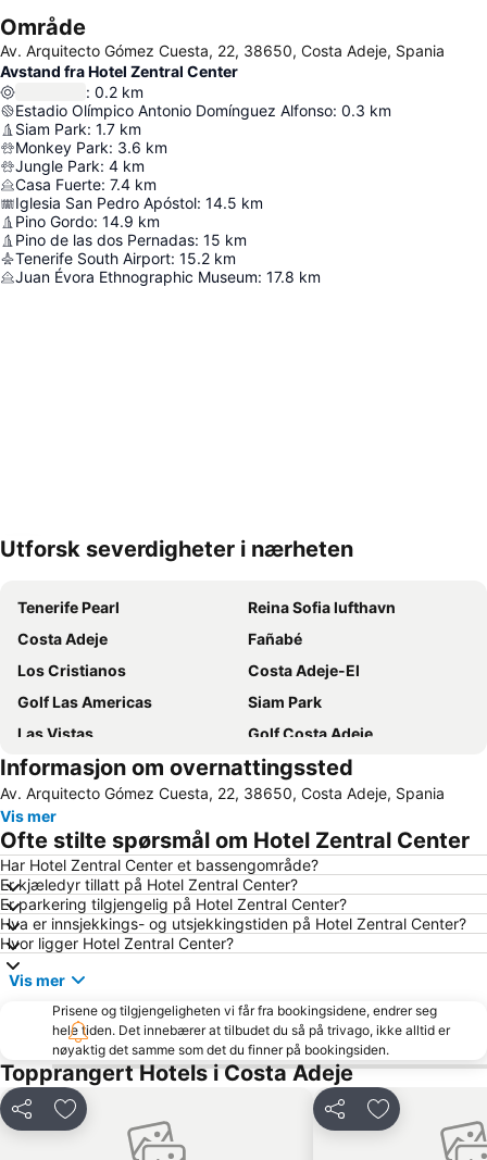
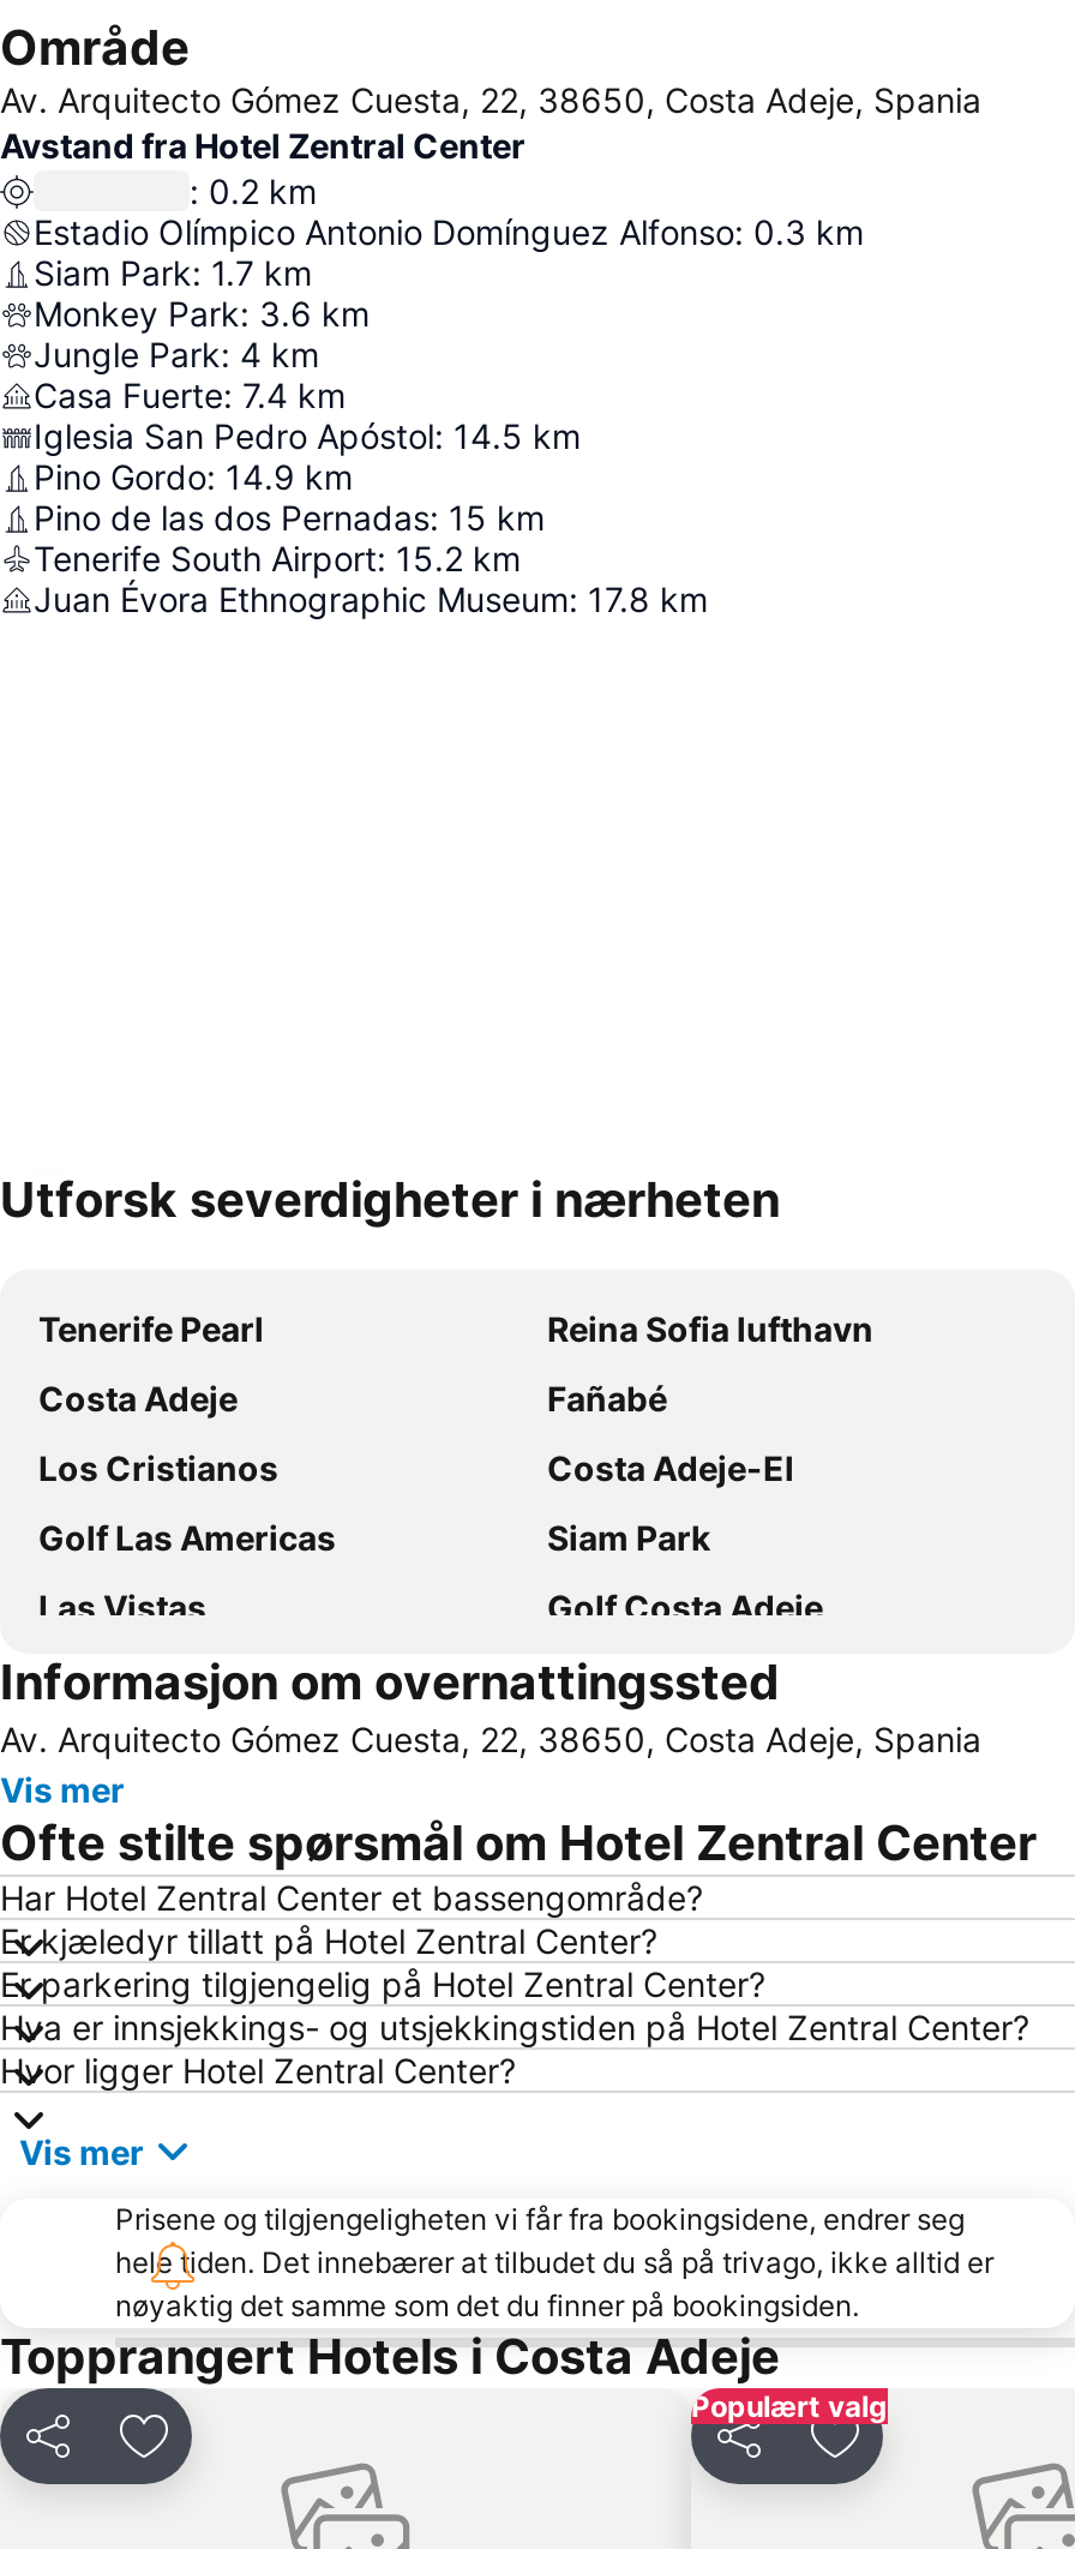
none -> [691,2388,888,2424] Populært valg

